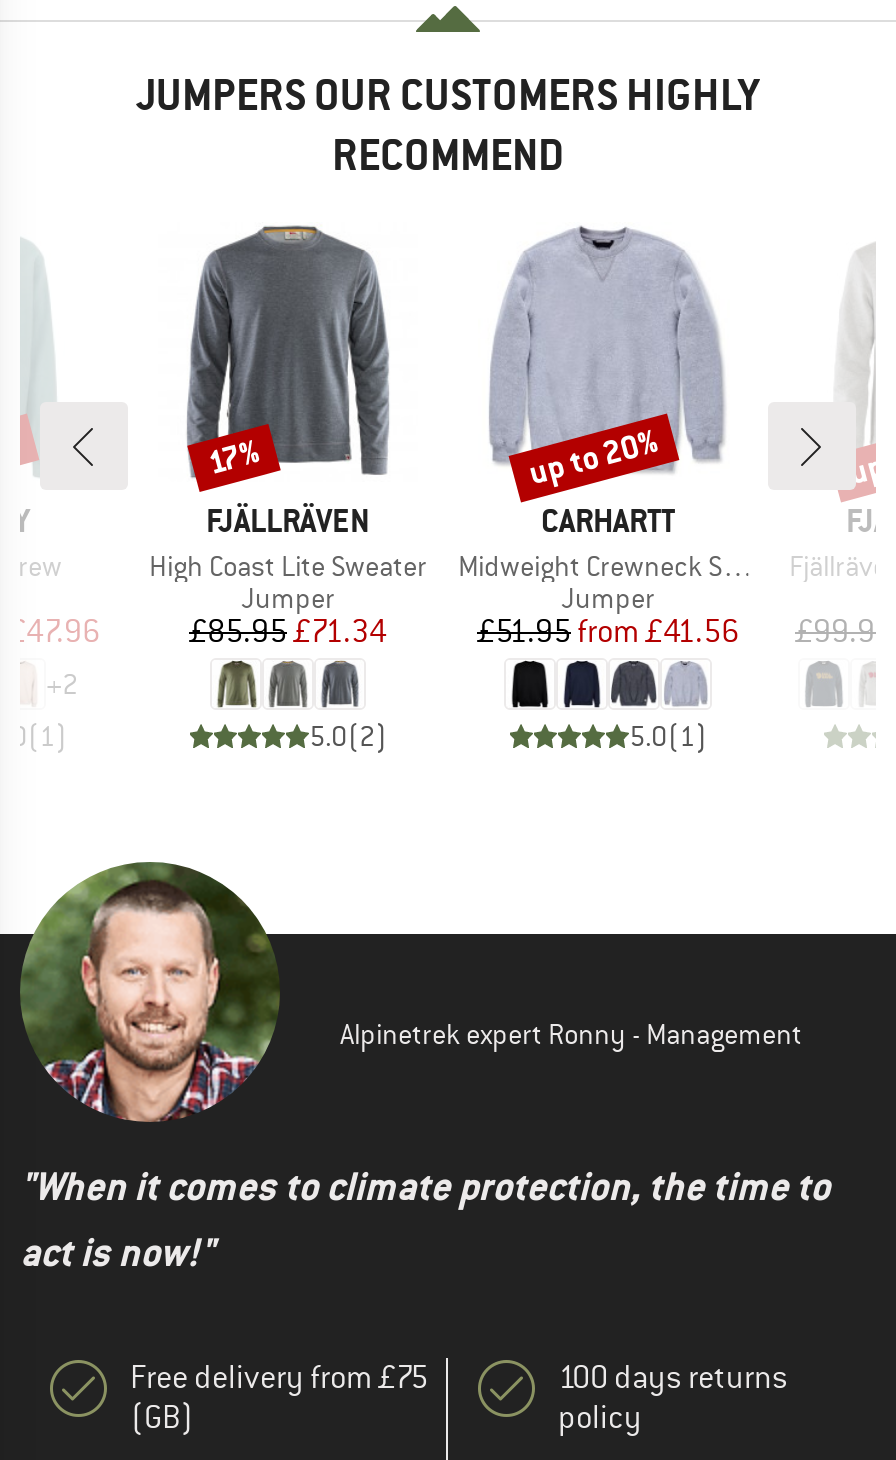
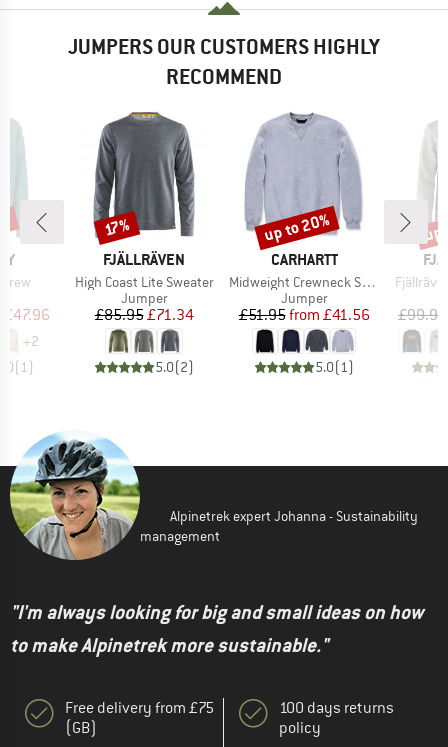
[22,860,802,1120] [image] | Alpinetrek expert Ronny - Management -> [10,433,418,559] [image] | Alpinetrek expert Johanna - Sustainability | management
[20,1162,830,1278] "When it comes to climate protection, the time to | act is now!" -> [10,600,423,658] "I'm always looking for big and small ideas on how | to make Alpinetrek more sustainable."

